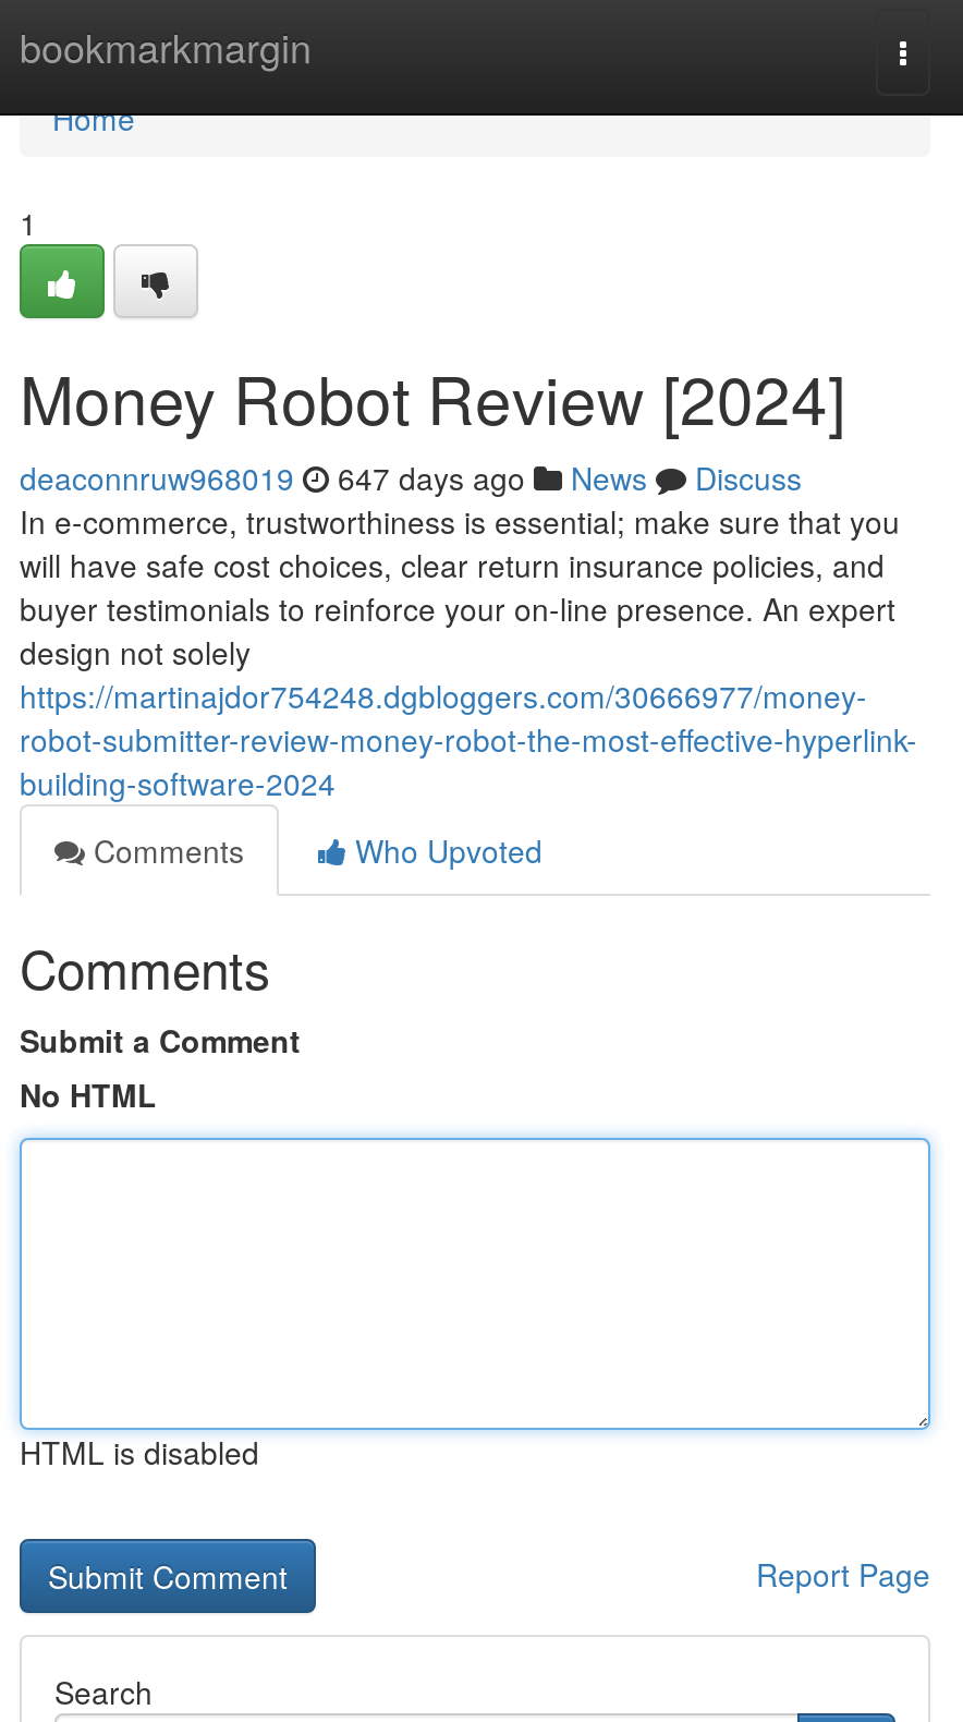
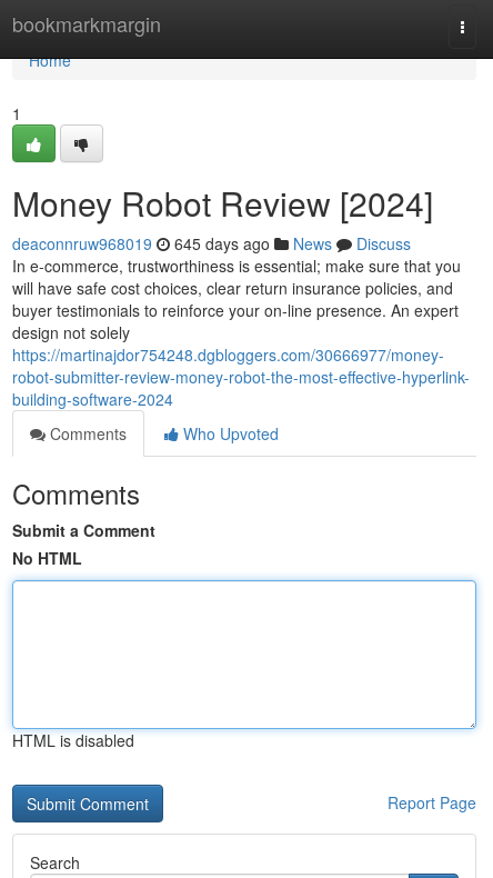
[20,456,802,499] deaconnruw968019 647 days ago News Discuss -> [12,232,411,255] deaconnruw968019 645 days ago News Discuss

